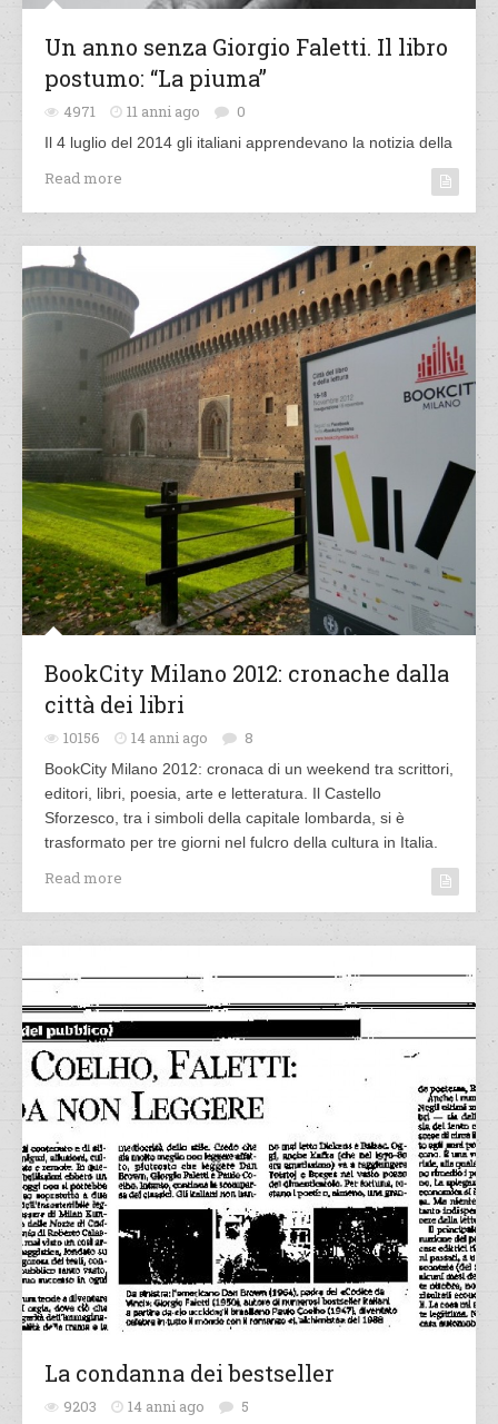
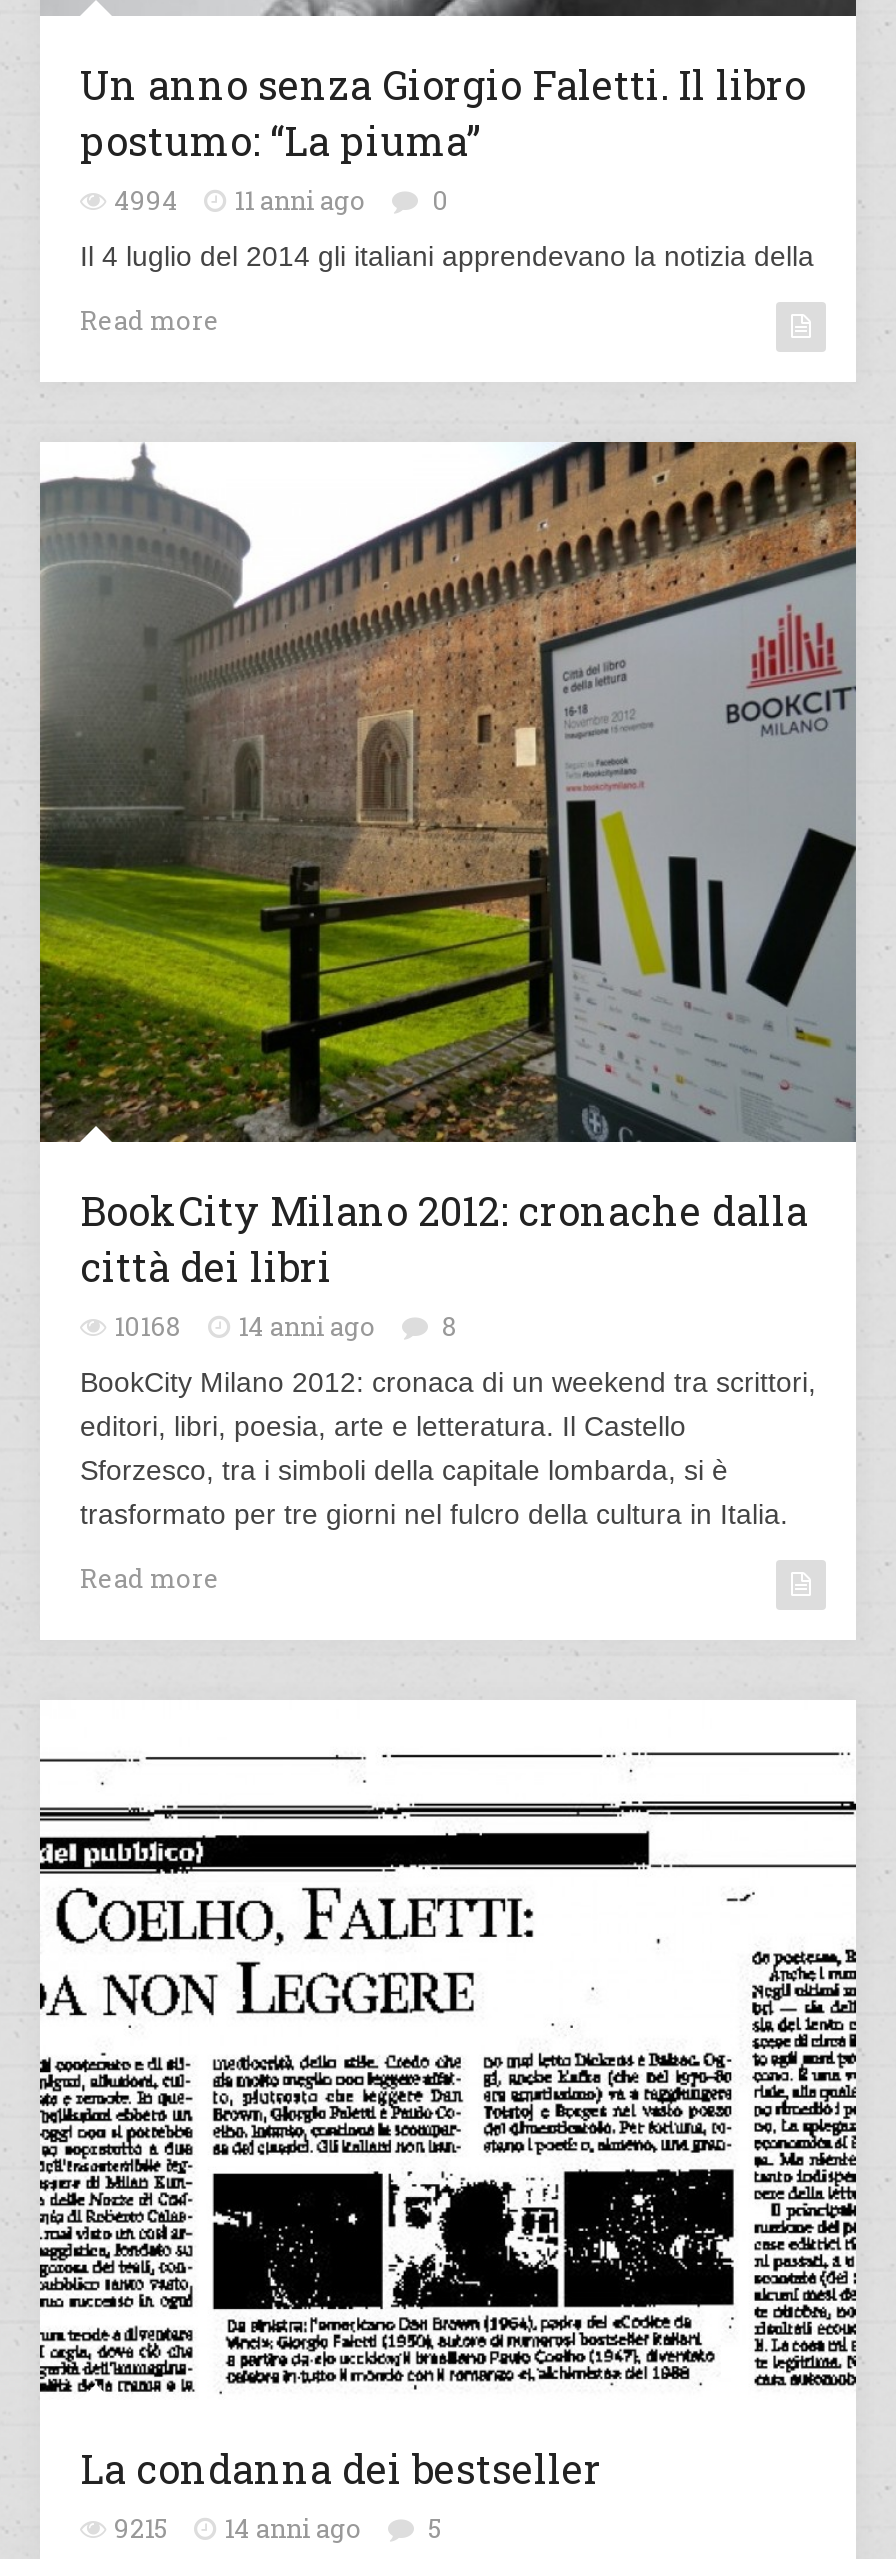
[63,102,96,122] 4971 -> [114,183,178,219] 4994
[63,728,253,748] 10156 14 anni ago 8 -> [114,1308,458,1344] 10168 14 anni ago 8
[63,1396,249,1416] 9203 14 anni ago 5 -> [114,2510,442,2546] 9215 14 anni ago 5

